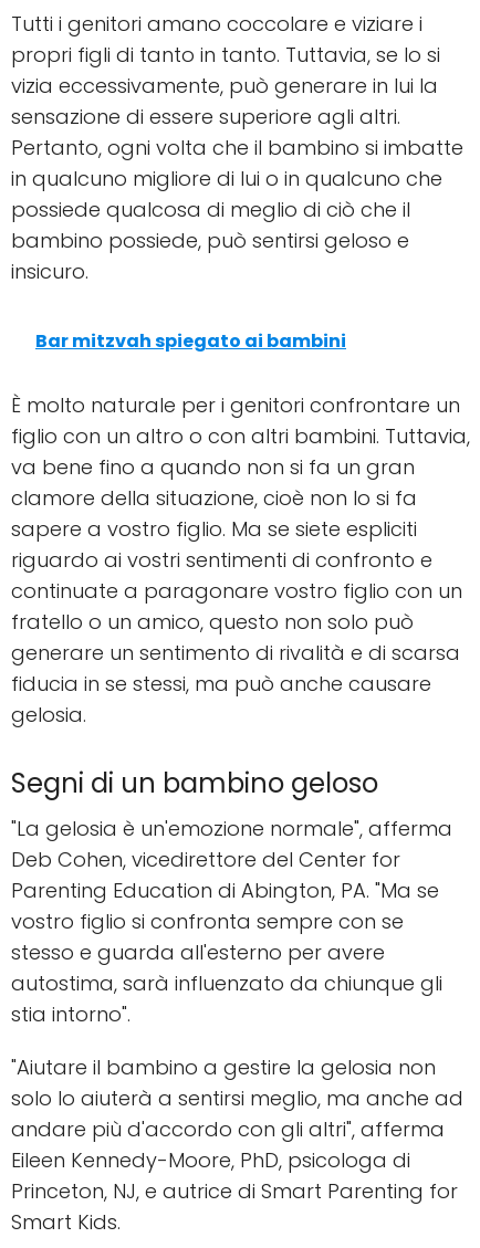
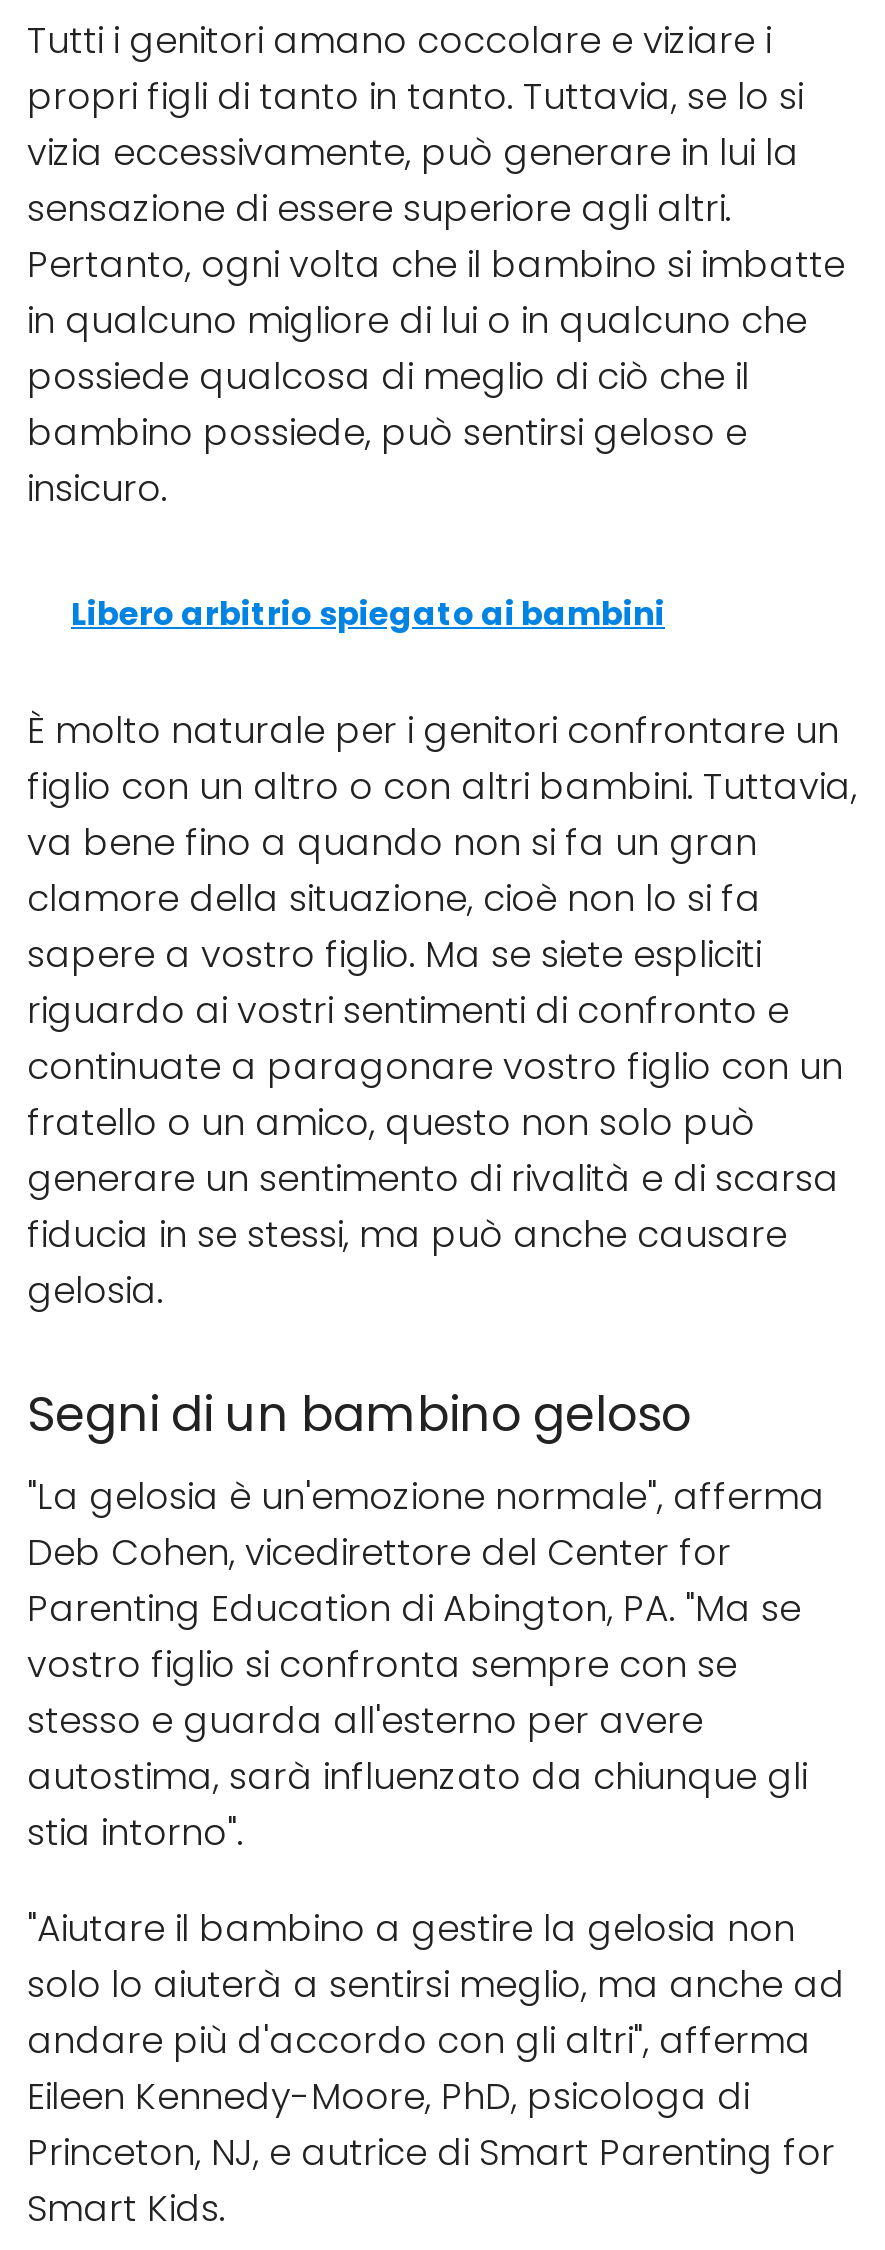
[35,328,346,354] Bar mitzvah spiegato ai bambini -> [71,591,665,637] Libero arbitrio spiegato ai bambini

